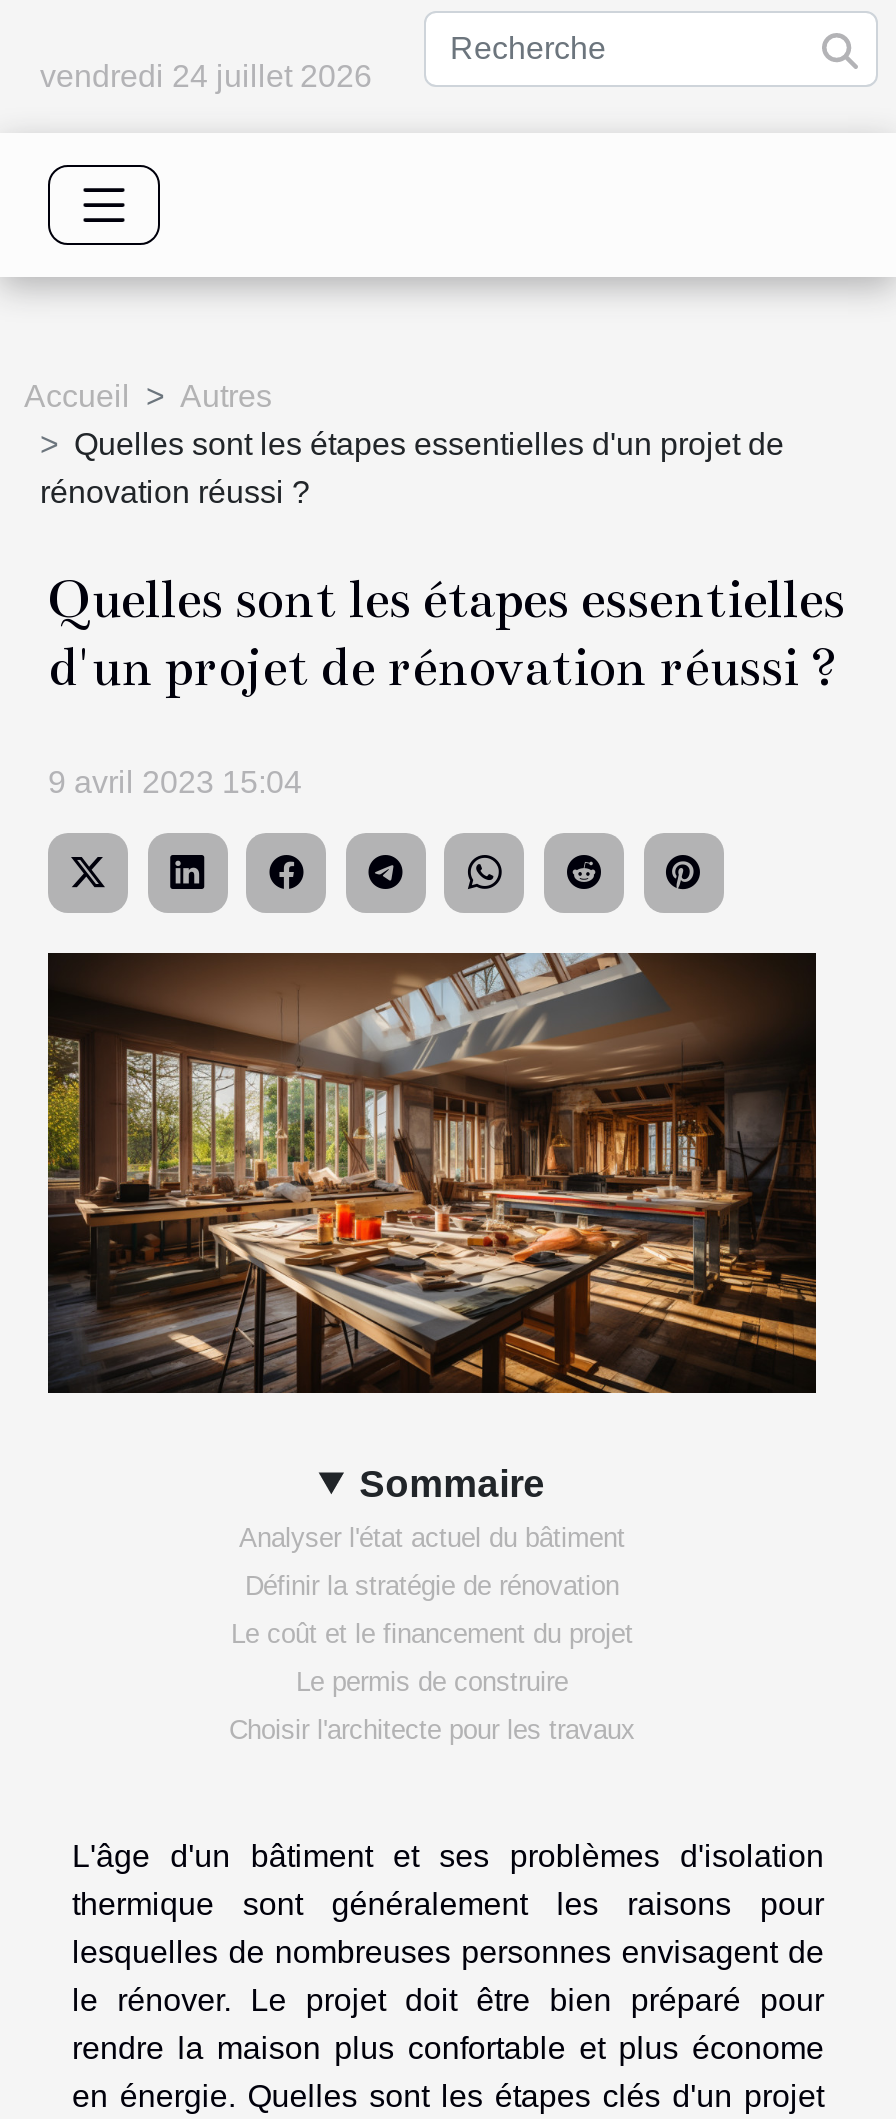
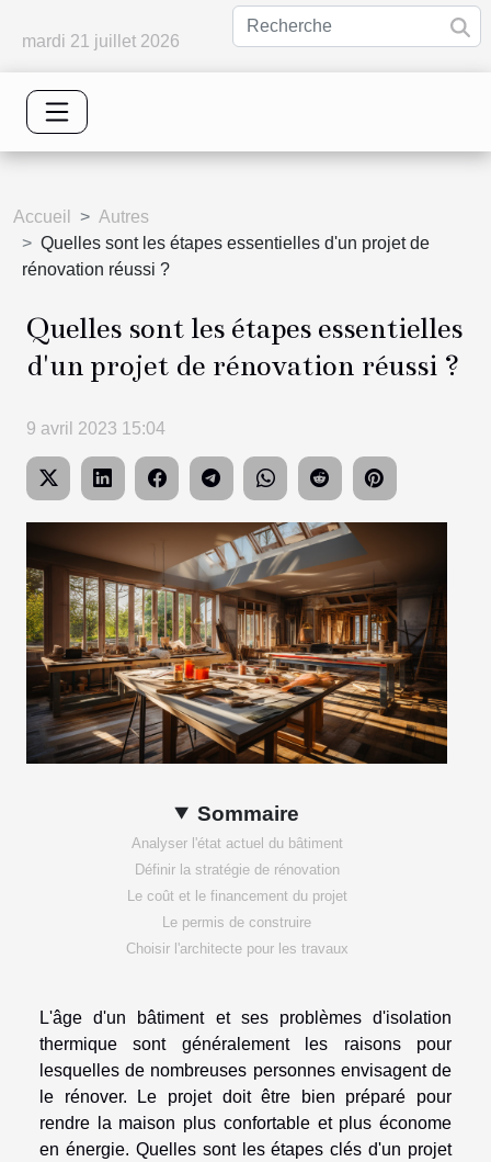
[40,59,372,93] vendredi 24 juillet 2026 -> [22,32,180,50] mardi 21 juillet 2026

